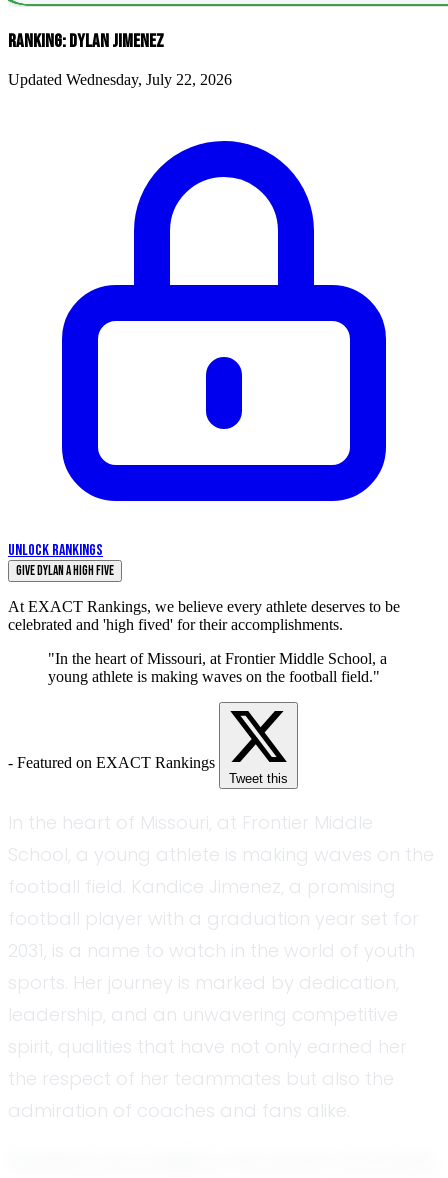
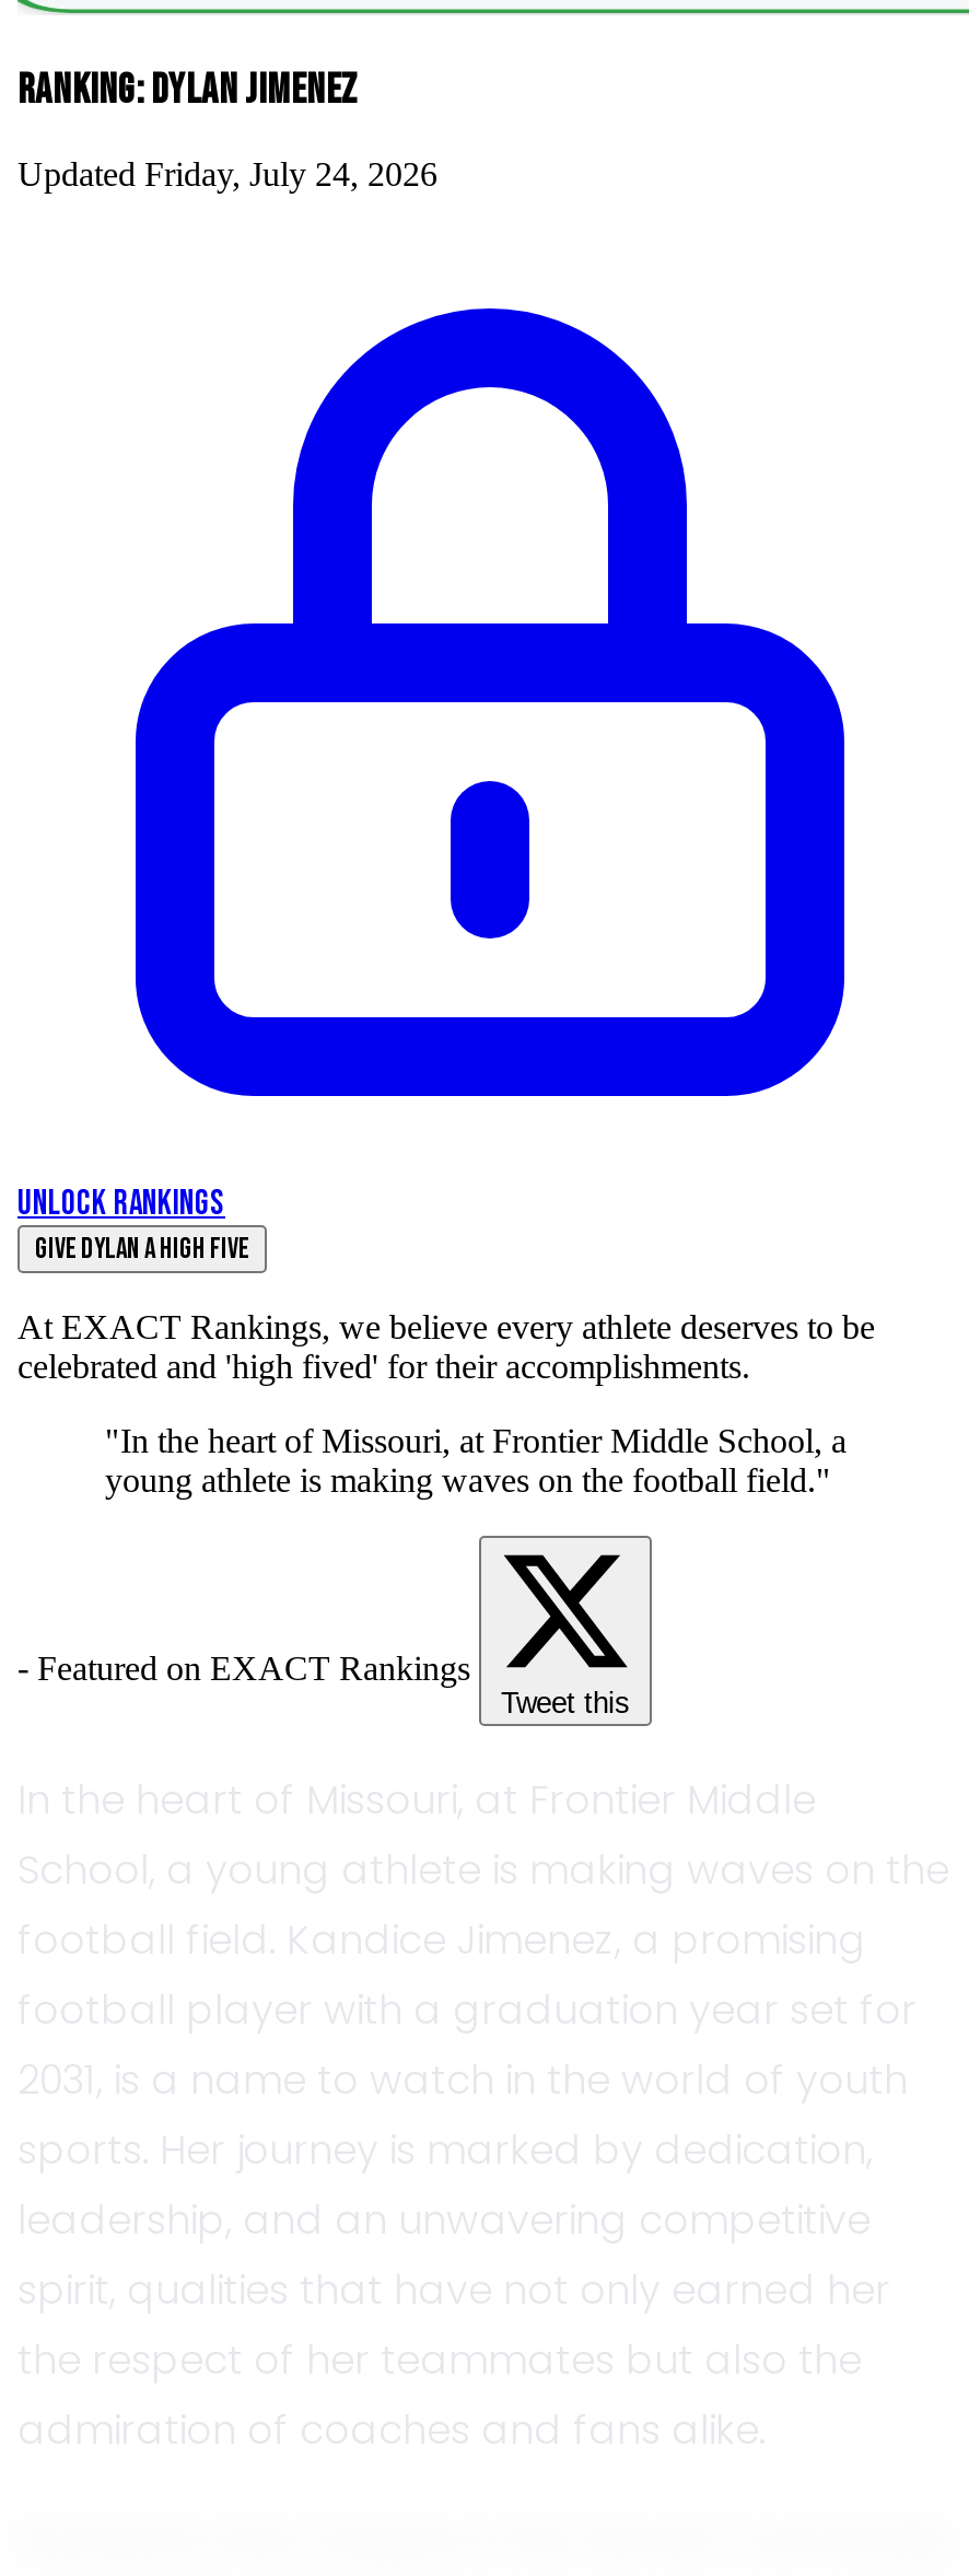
[8,71,232,88] Updated Wednesday, July 22, 2026 -> [17,156,437,193] Updated Friday, July 24, 2026

